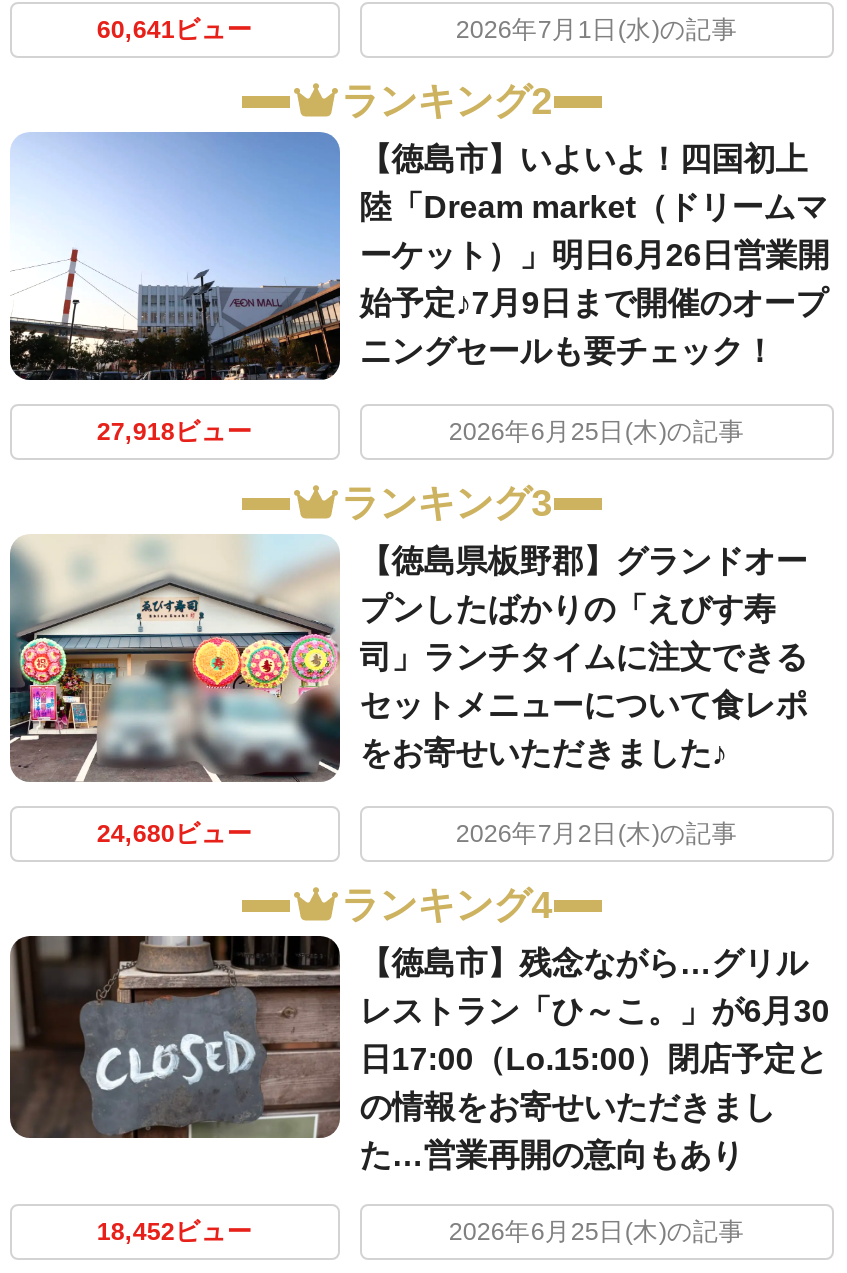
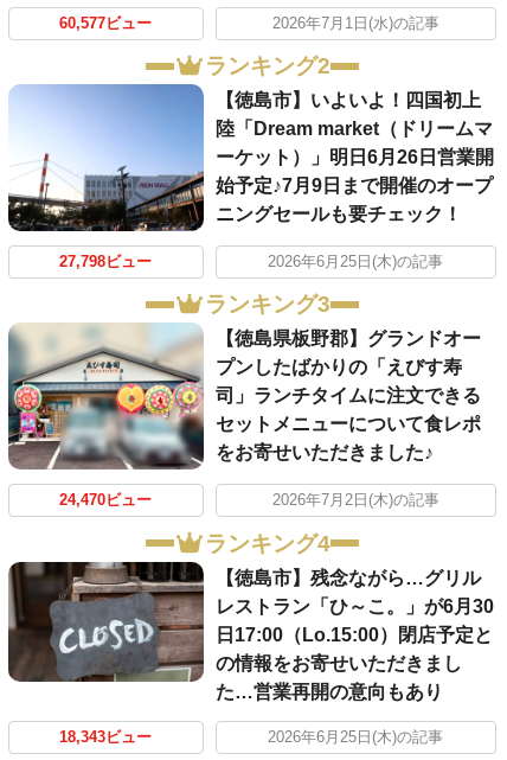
[97,15,253,43] 60,641ビュー -> [60,15,152,32] 60,577ビュー
[97,417,253,445] 27,918ビュー -> [60,253,152,270] 27,798ビュー
[97,819,253,847] 24,680ビュー -> [60,492,152,509] 24,470ビュー
[97,1219,253,1247] 18,452ビュー -> [60,729,152,745] 18,343ビュー

